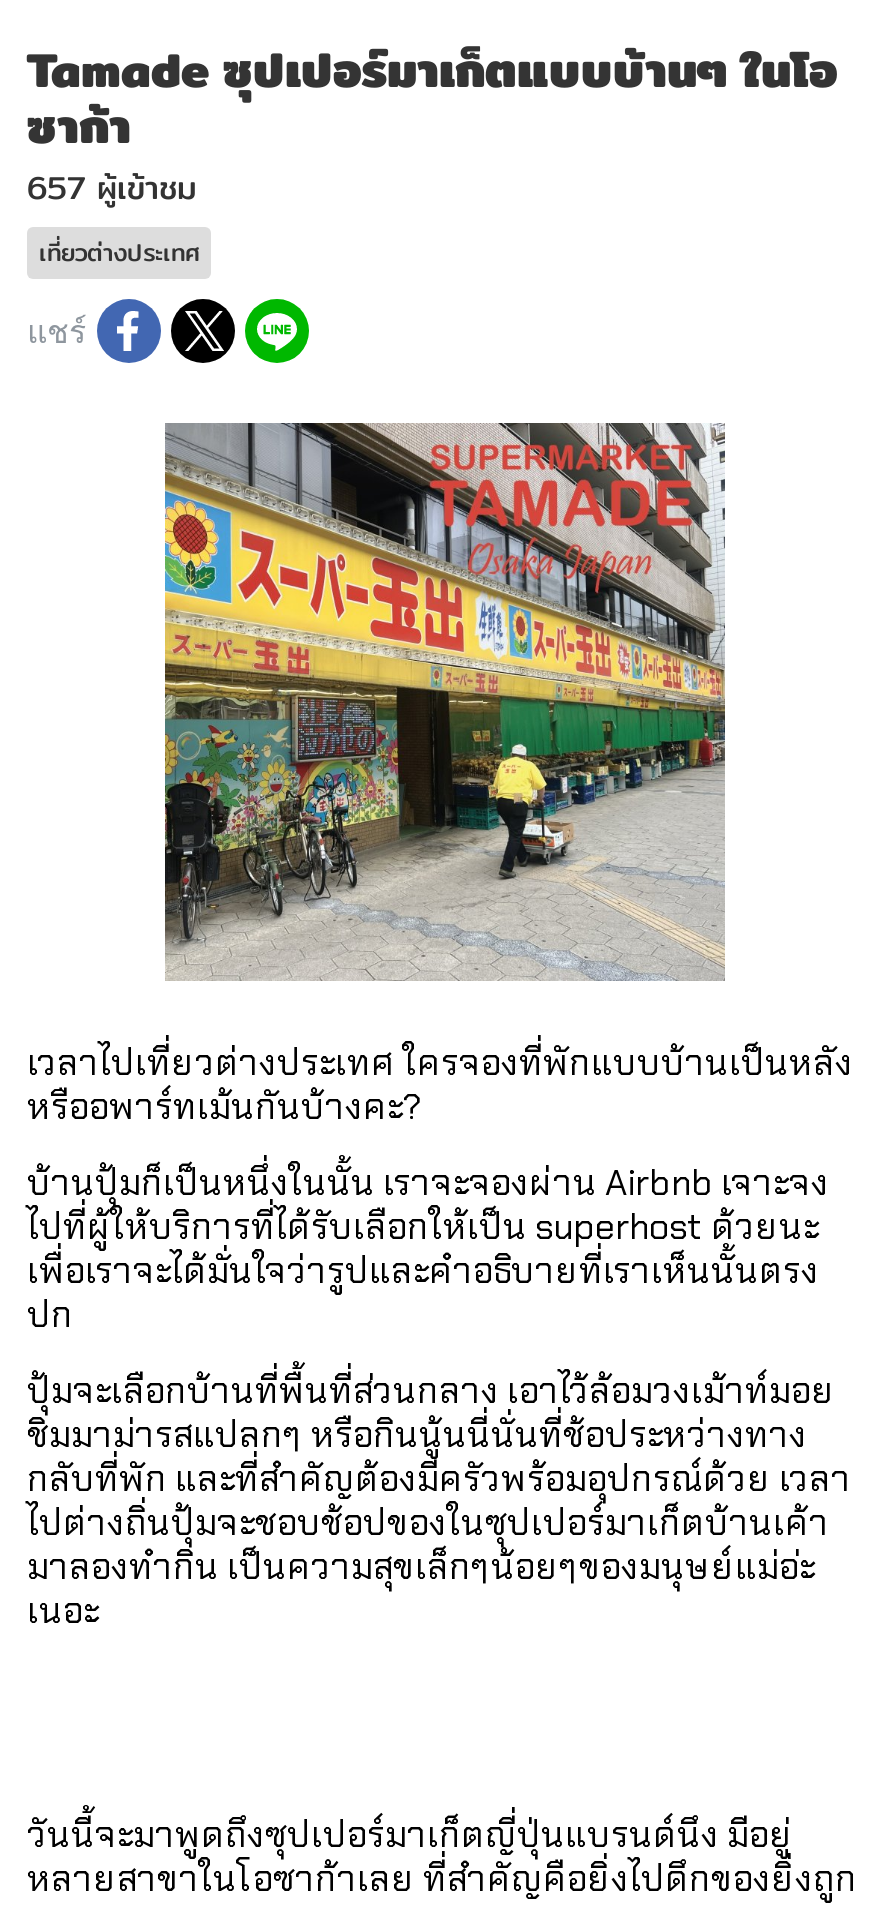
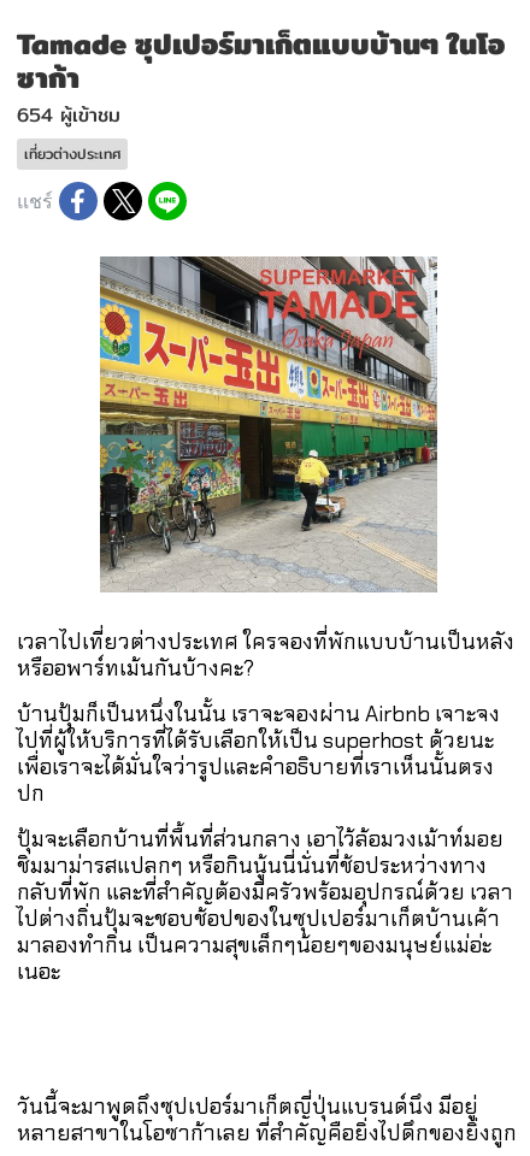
[27,163,197,213] 657 ผู้เข้าชม -> [17,100,120,130] 654 ผู้เข้าชม

